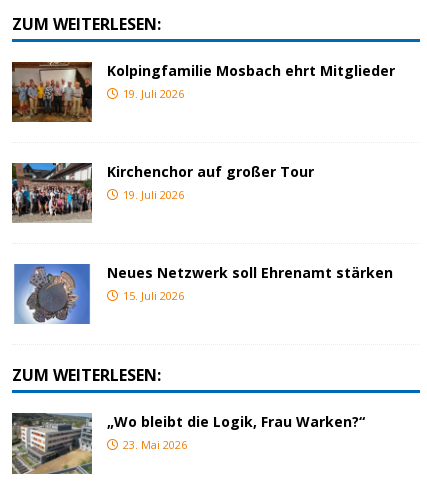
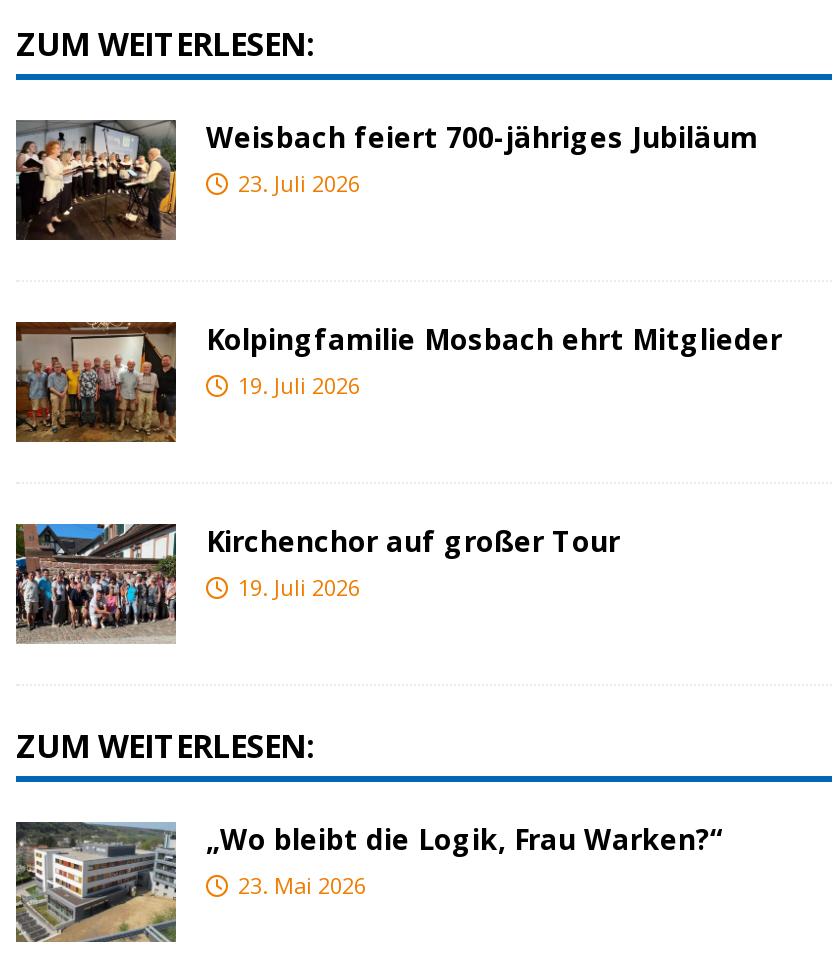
none -> [14,118,758,240] [image] | Weisbach feiert 700-jähriges Jubiläum | 23. Juli 2026
moved [11,61,395,202] -> [14,320,782,603]: [image] | Kolpingfamilie Mosbach ehrt Mitglieder | 19. Juli 2026 | Kirchenchor auf großer Tour | 19. Juli 2026
[12,263,393,325] [image] | Neues Netzwerk soll Ehrenamt stärken | 15. Juli 2026 -> none

